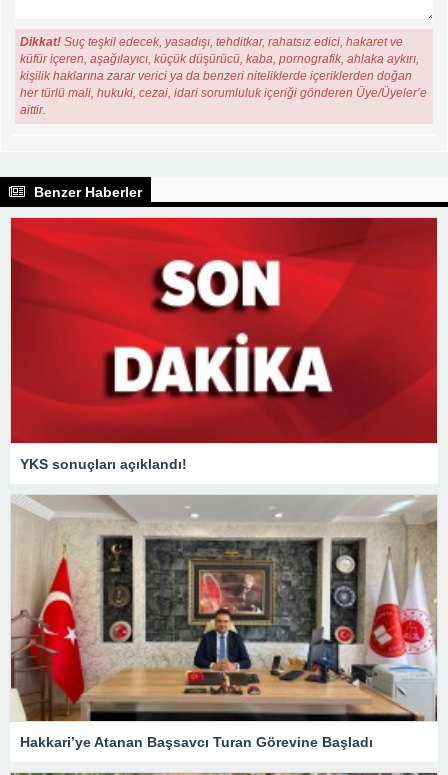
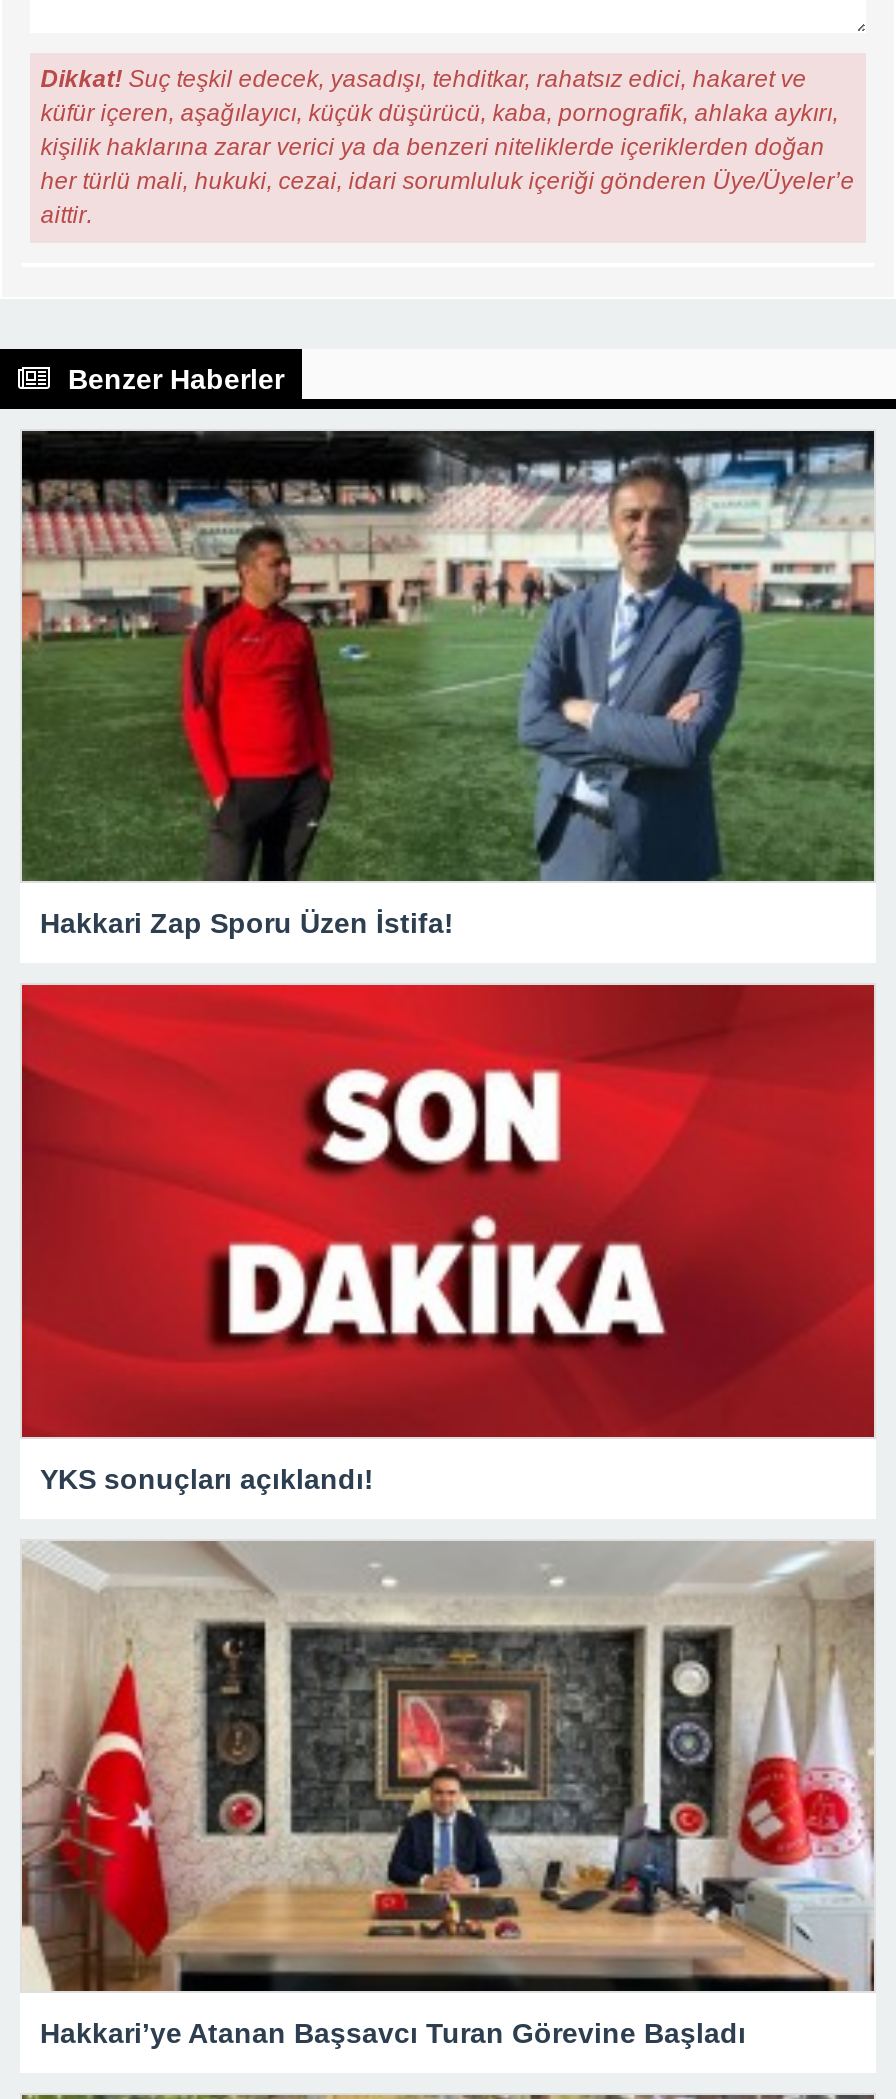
none -> [20,429,876,940] [image] | Hakkari Zap Sporu Üzen İstifa!

